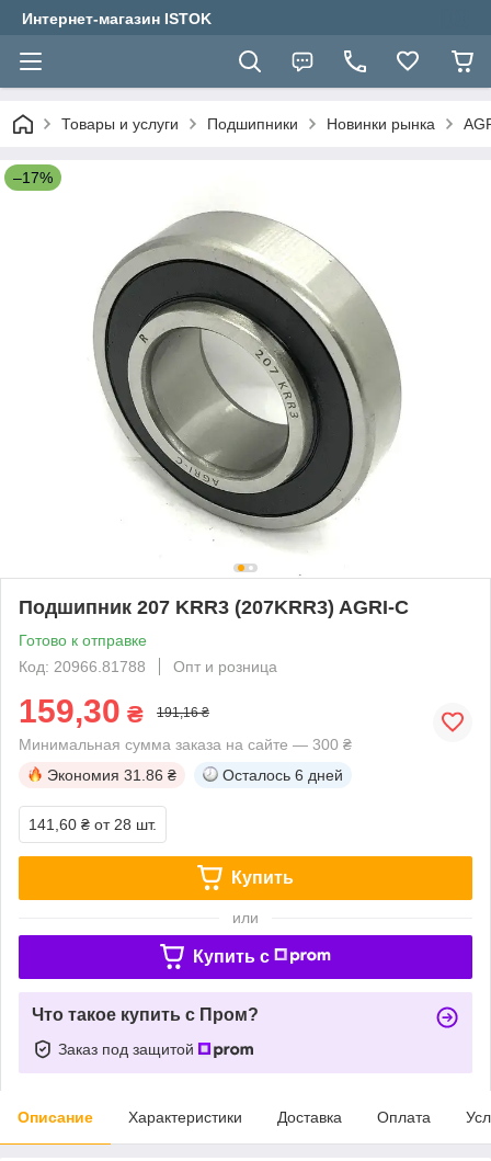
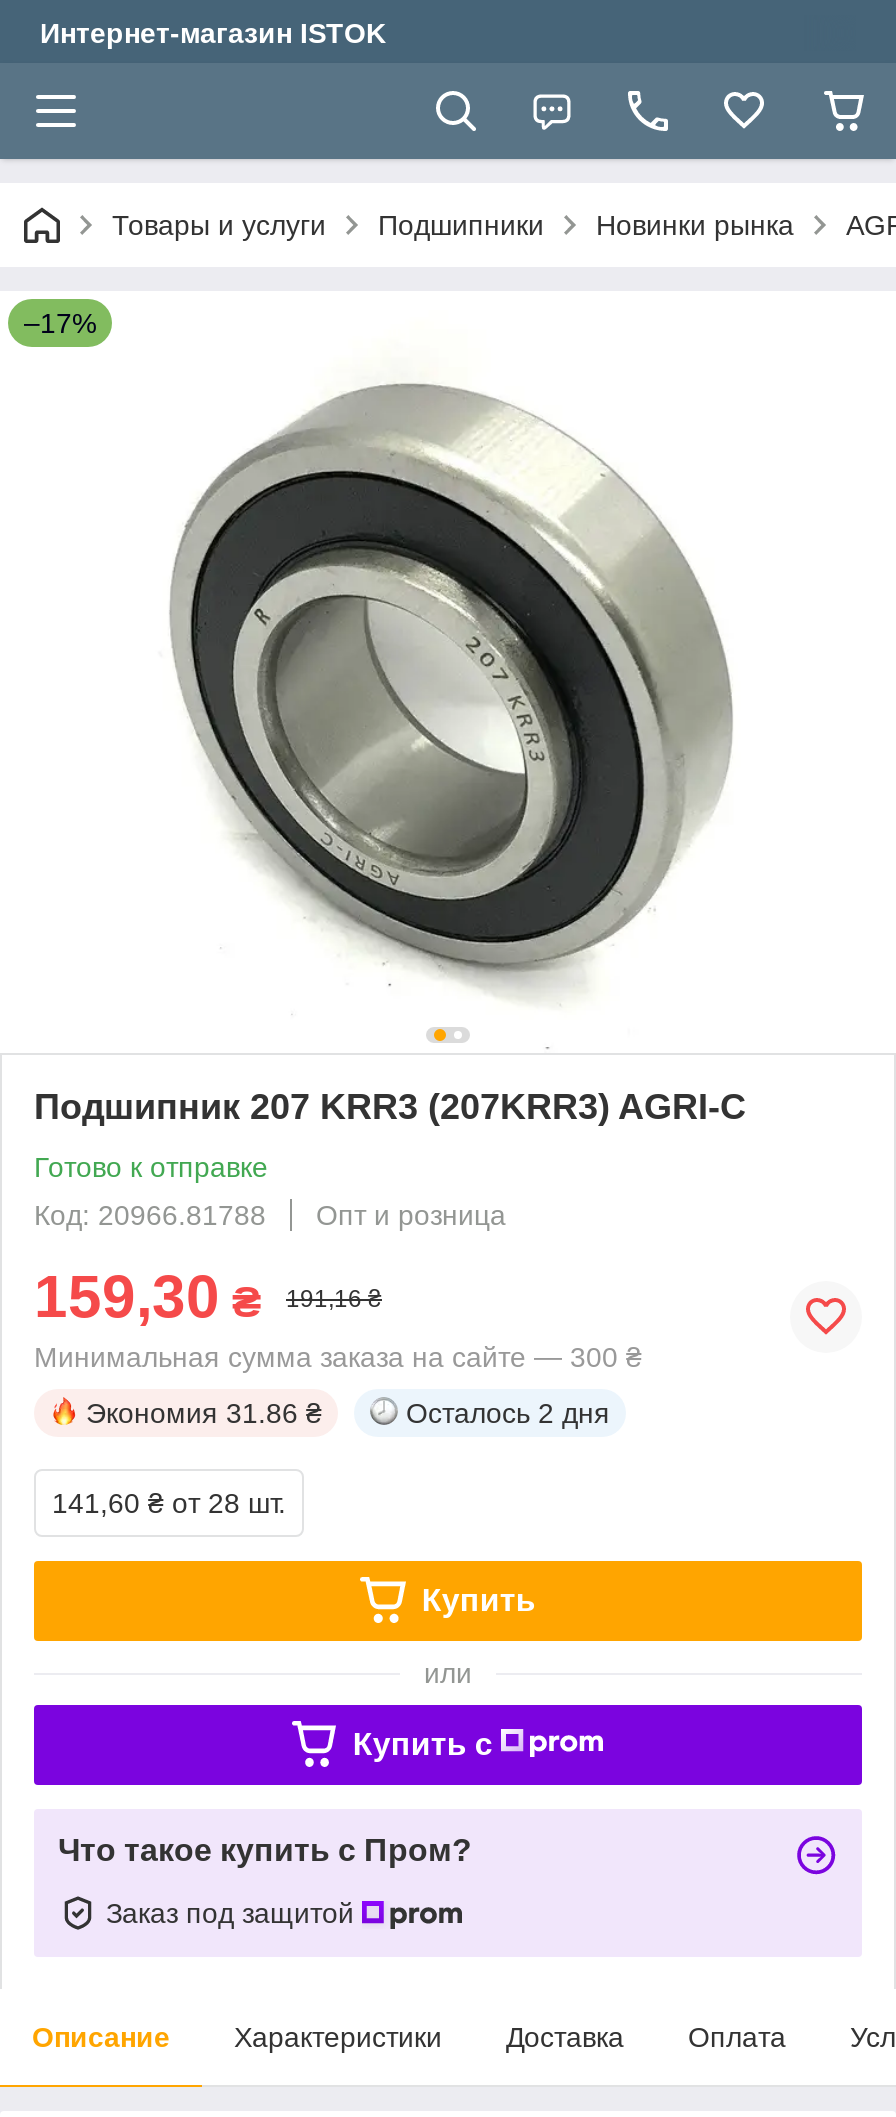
[222,766,343,784] Осталось 6 дней -> [406,1397,610,1429] Осталось 2 дня

